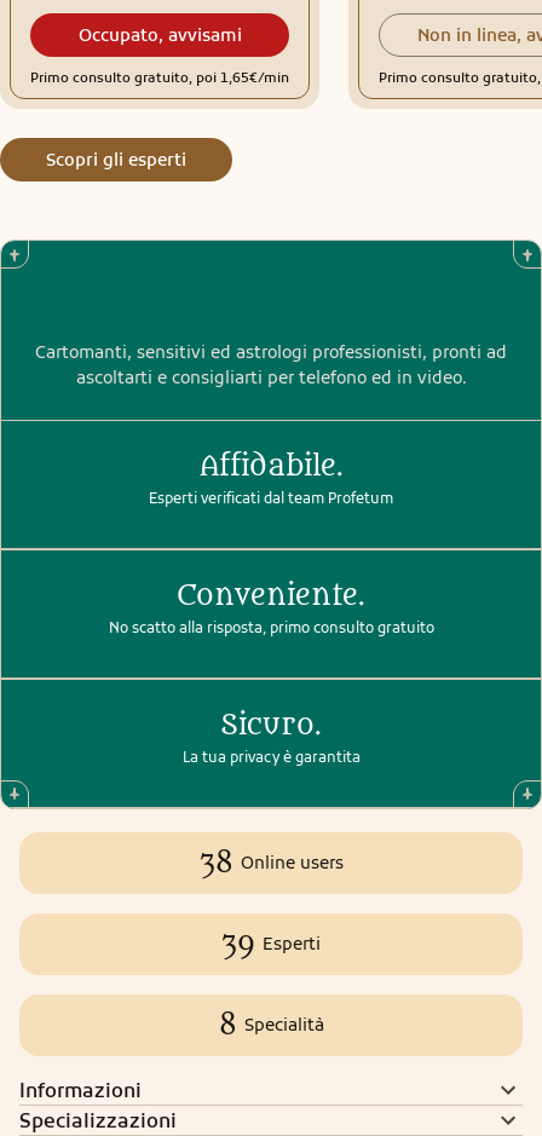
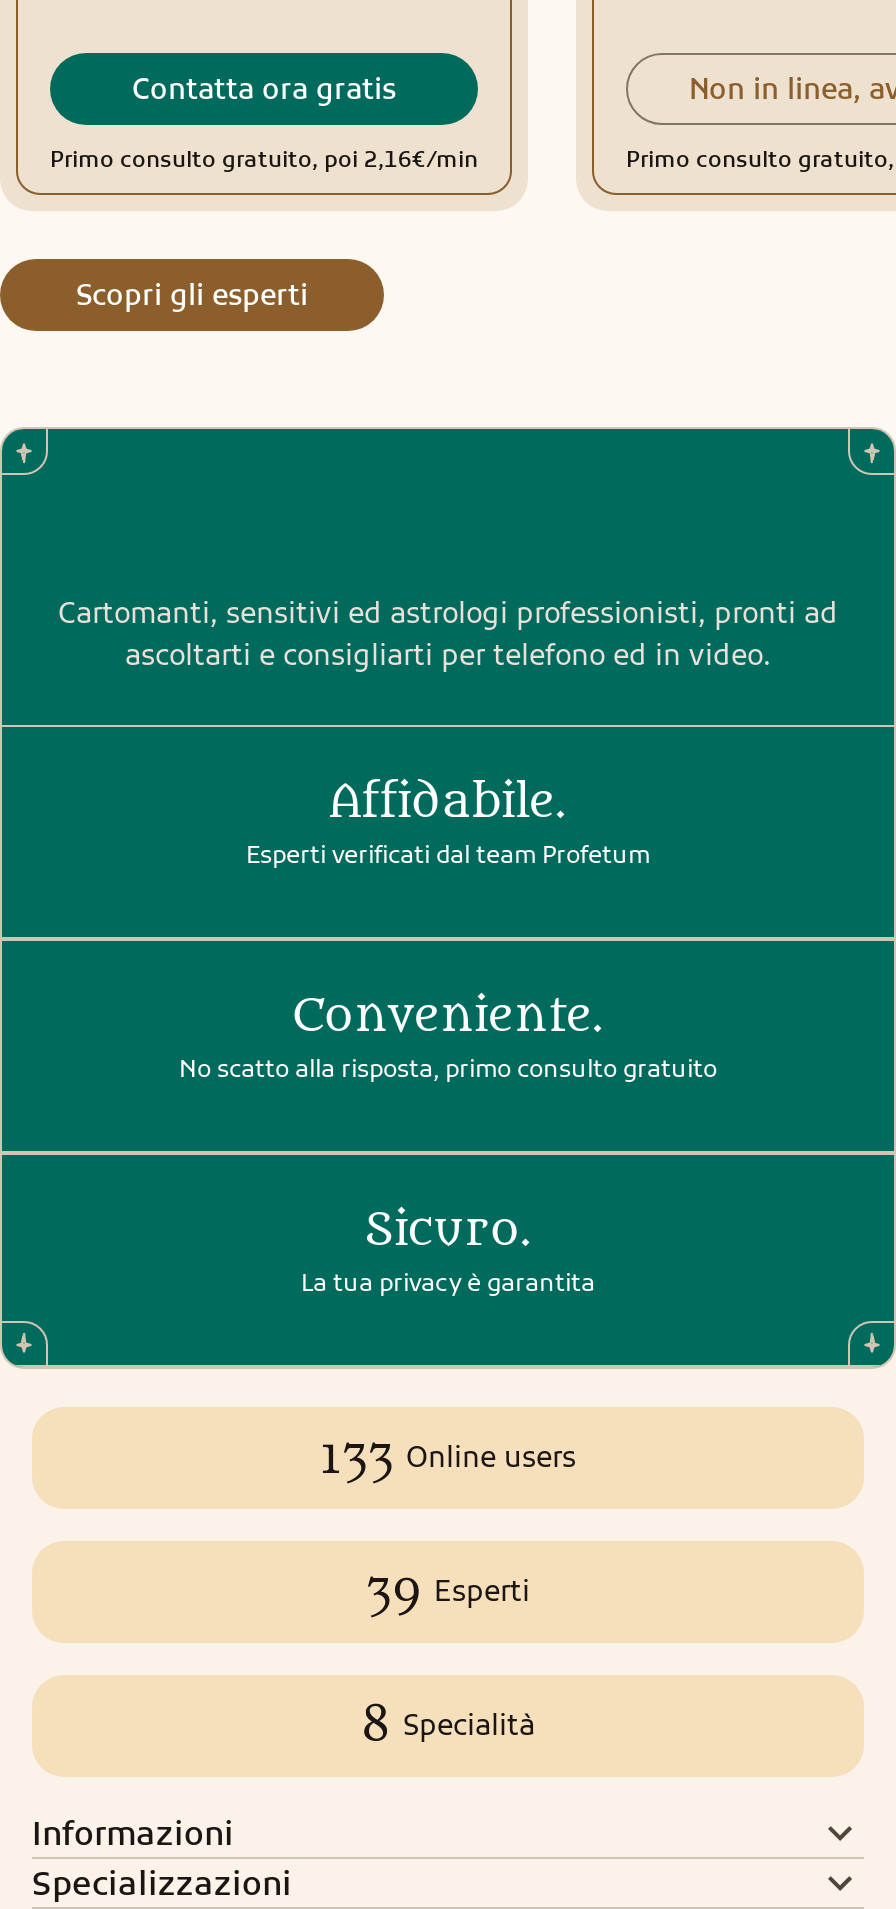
[78,24,241,45] Occupato, avvisami -> [132,70,396,106] Contatta ora gratis
[30,68,289,85] Primo consulto gratuito, poi 1,65€/min -> [50,144,478,172] Primo consulto gratuito, poi 2,16€/min
[199,846,343,879] 38 Online users -> [320,1430,576,1484] 133 Online users

